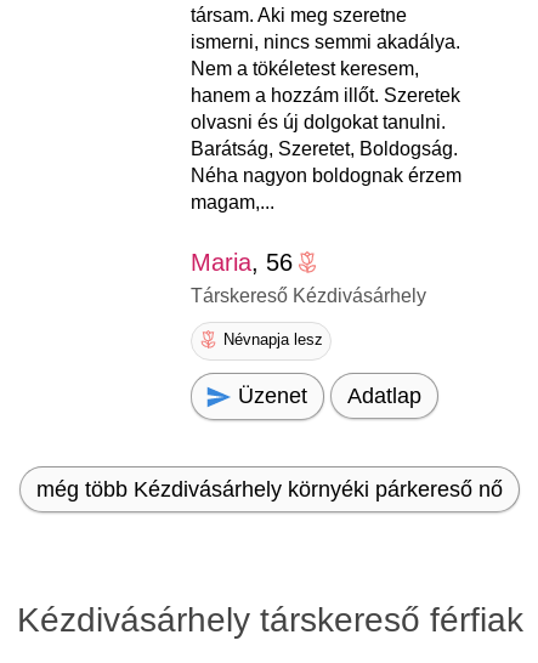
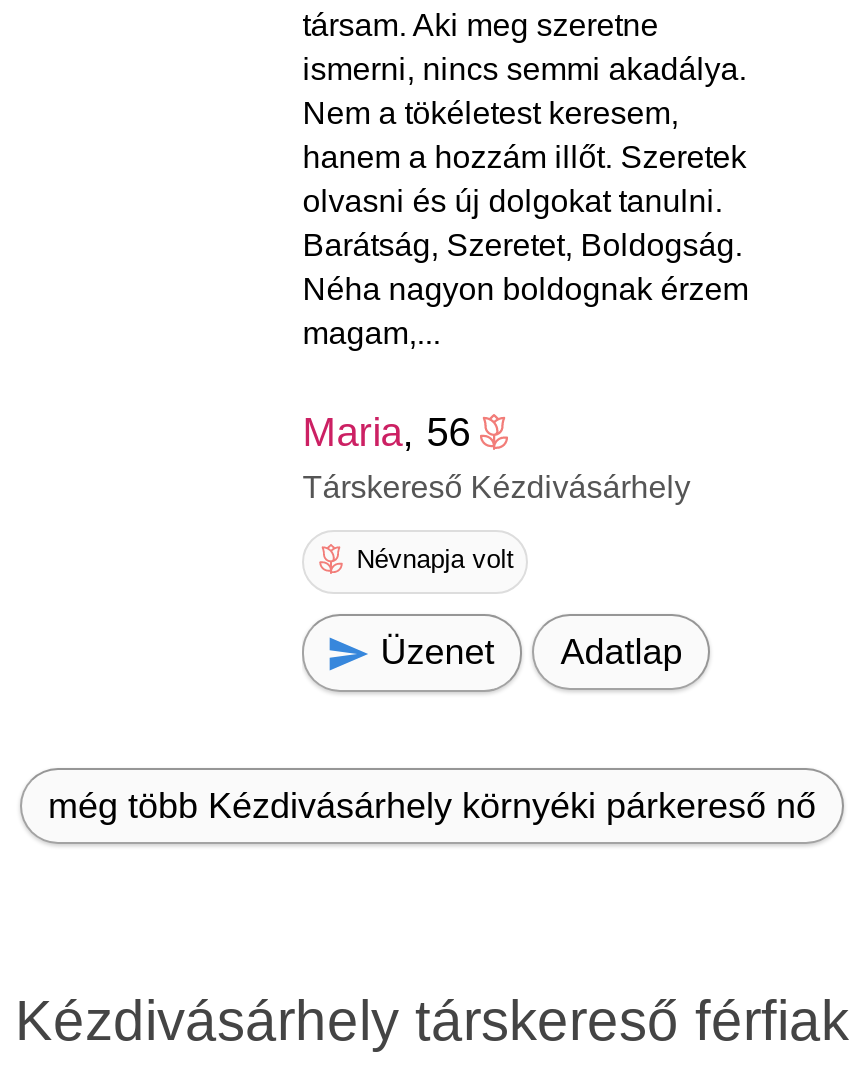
[224,330,323,348] Névnapja lesz -> [357,544,515,574] Névnapja volt

